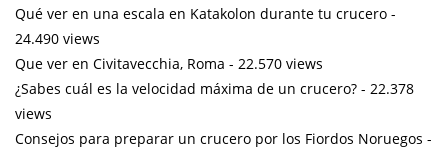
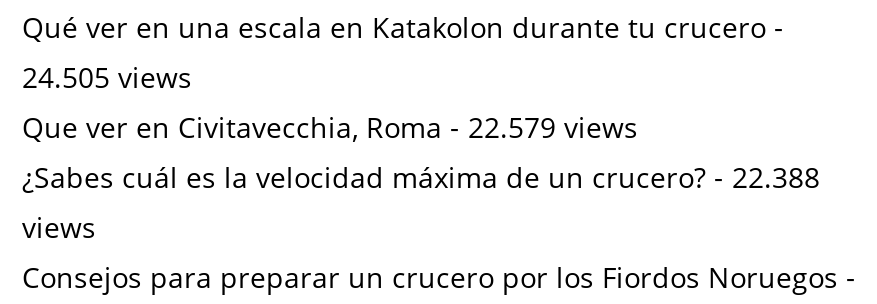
[15,29,100,48] 24.490 views -> [22,58,192,96] 24.505 views
[15,54,323,73] Que ver en Civitavecchia, Roma - 22.570 views -> [22,108,638,146] Que ver en Civitavecchia, Roma - 22.579 views
[15,79,414,98] ¿Sabes cuál es la velocidad máxima de un crucero? - 22.378 -> [22,158,820,196] ¿Sabes cuál es la velocidad máxima de un crucero? - 22.388

